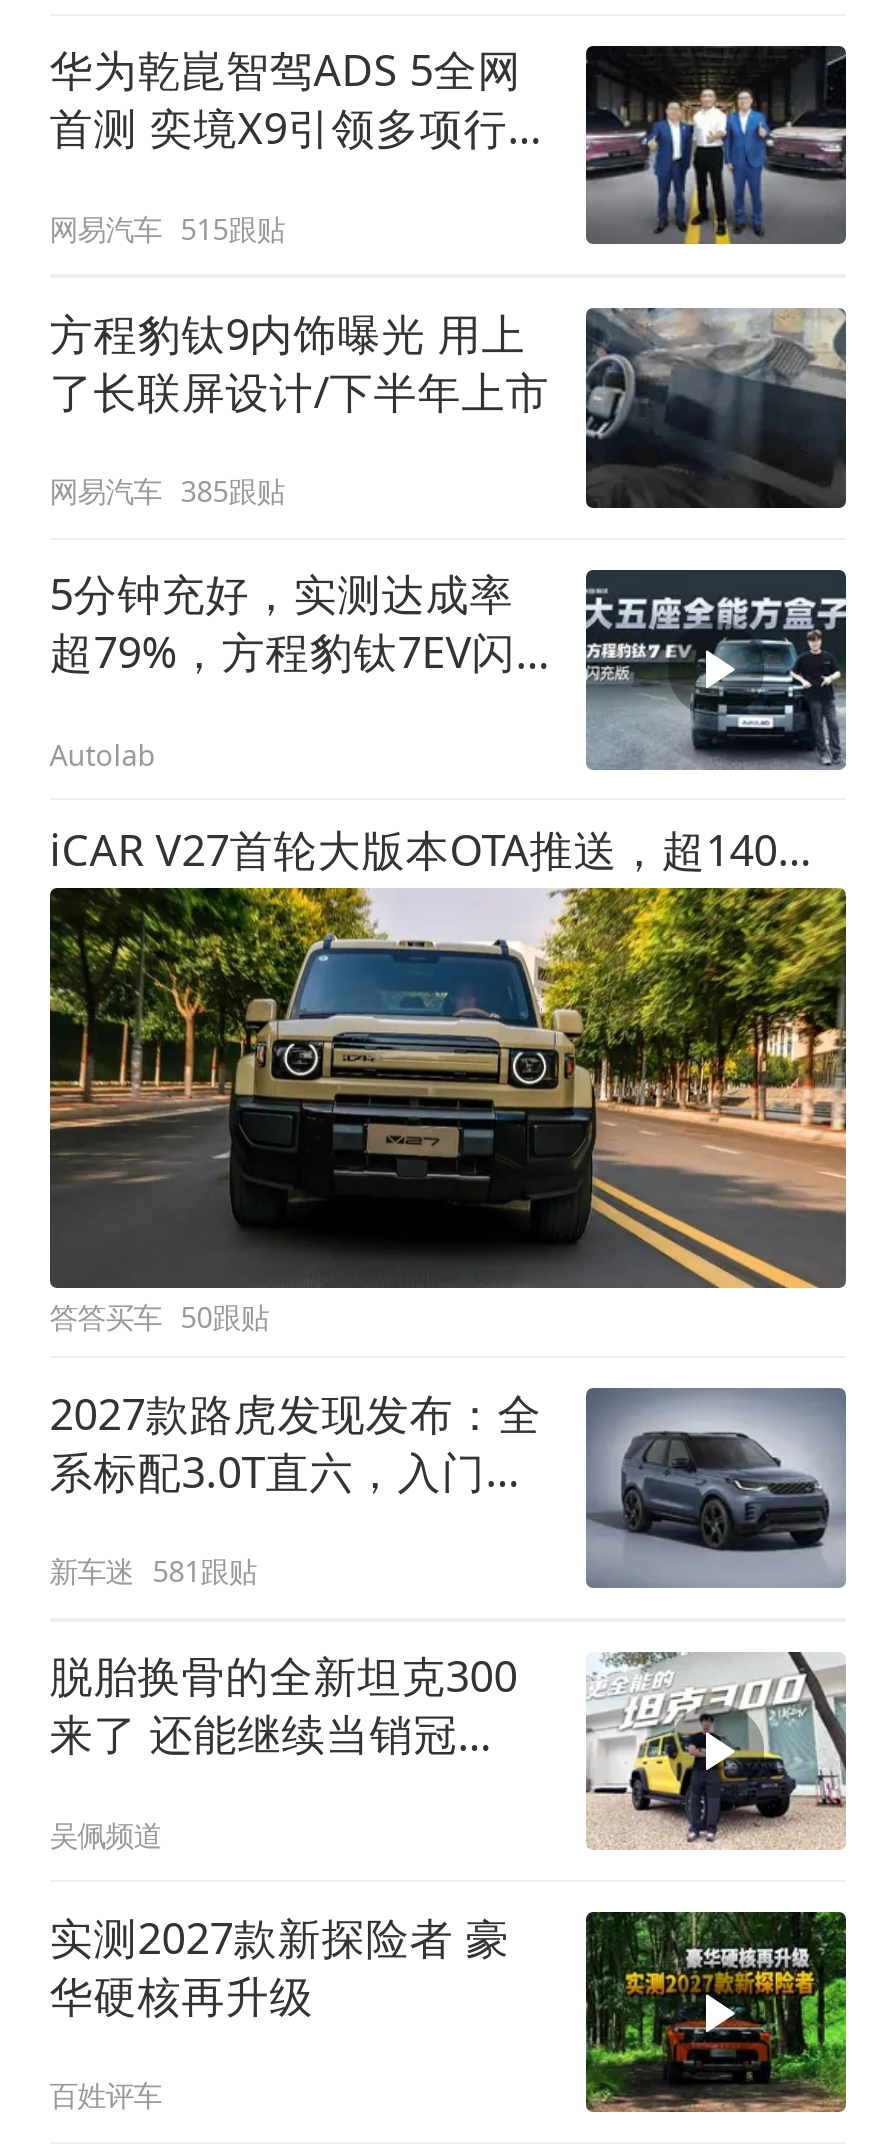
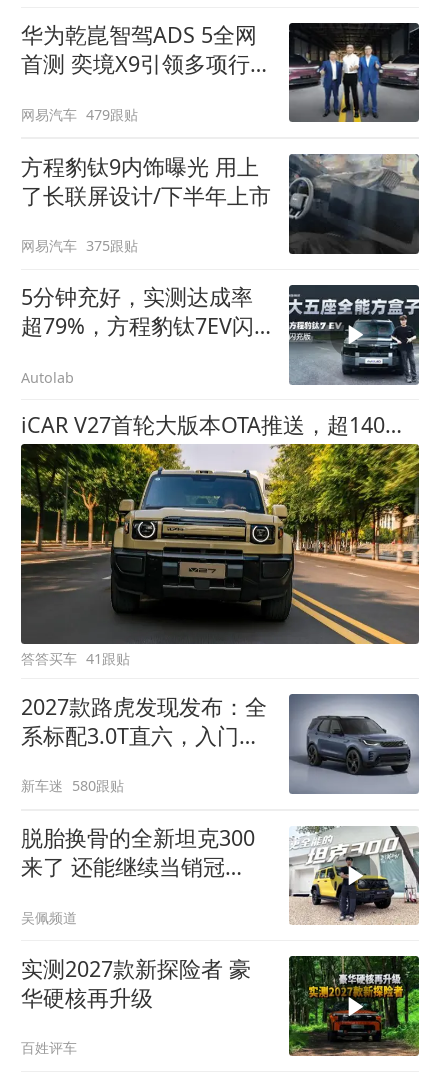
[49,209,285,247] 网易汽车 515跟贴 -> [21,105,138,124] 网易汽车 479跟贴
[49,473,285,511] 网易汽车 385跟贴 -> [21,236,138,255] 网易汽车 375跟贴
[49,1297,269,1335] 答答买车 50跟贴 -> [21,649,130,668] 答答买车 41跟贴
[49,1553,257,1591] 新车迷 581跟贴 -> [21,776,124,795] 新车迷 580跟贴

